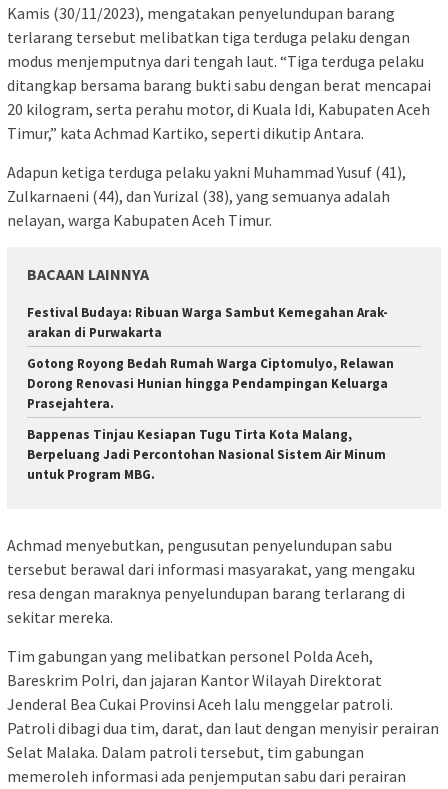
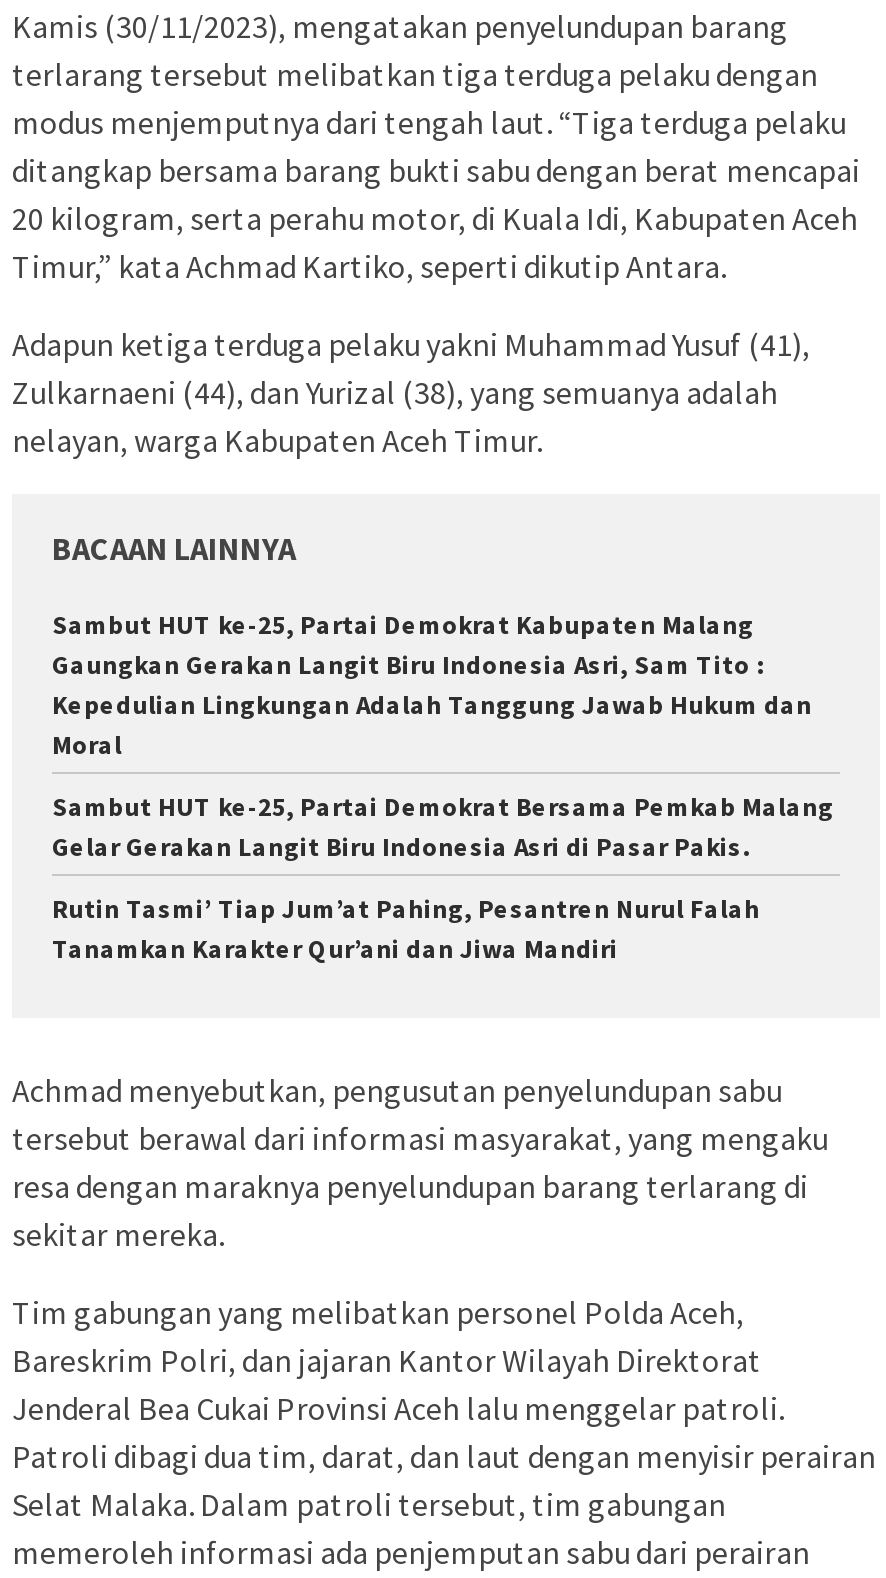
[27,303,388,340] Festival Budaya: Ribuan Warga Sambut Kemegahan Arak- | arakan di Purwakarta -> [52,607,812,761] Sambut HUT ke-25, Partai Demokrat Kabupaten Malang | Gaungkan Gerakan Langit Biru Indonesia Asri, Sam Tito : | Kepedulian Lingkungan Adalah Tanggung Jawab Hukum dan | Moral
[27,354,394,411] Gotong Royong Bedah Rumah Warga Ciptomulyo, Relawan | Dorong Renovasi Hunian hingga Pendampingan Keluarga | Prasejahtera. -> [52,789,834,863] Sambut HUT ke-25, Partai Demokrat Bersama Pemkab Malang | Gelar Gerakan Langit Biru Indonesia Asri di Pasar Pakis.
[27,425,386,482] Bappenas Tinjau Kesiapan Tugu Tirta Kota Malang, | Berpeluang Jadi Percontohan Nasional Sistem Air Minum | untuk Program MBG. -> [52,891,760,965] Rutin Tasmi’ Tiap Jum’at Pahing, Pesantren Nurul Falah | Tanamkan Karakter Qur’ani dan Jiwa Mandiri

